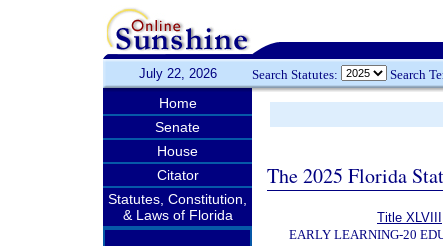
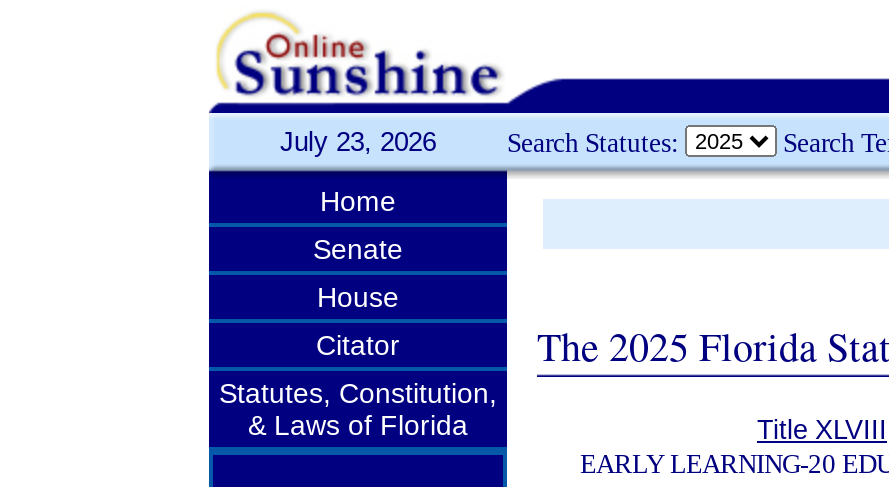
[138,66,216,81] July 22, 2026 -> [280,127,436,157] July 23, 2026

